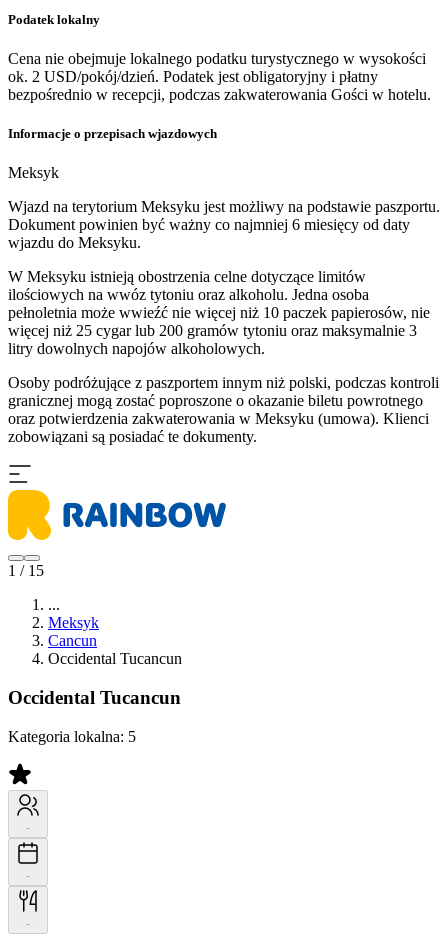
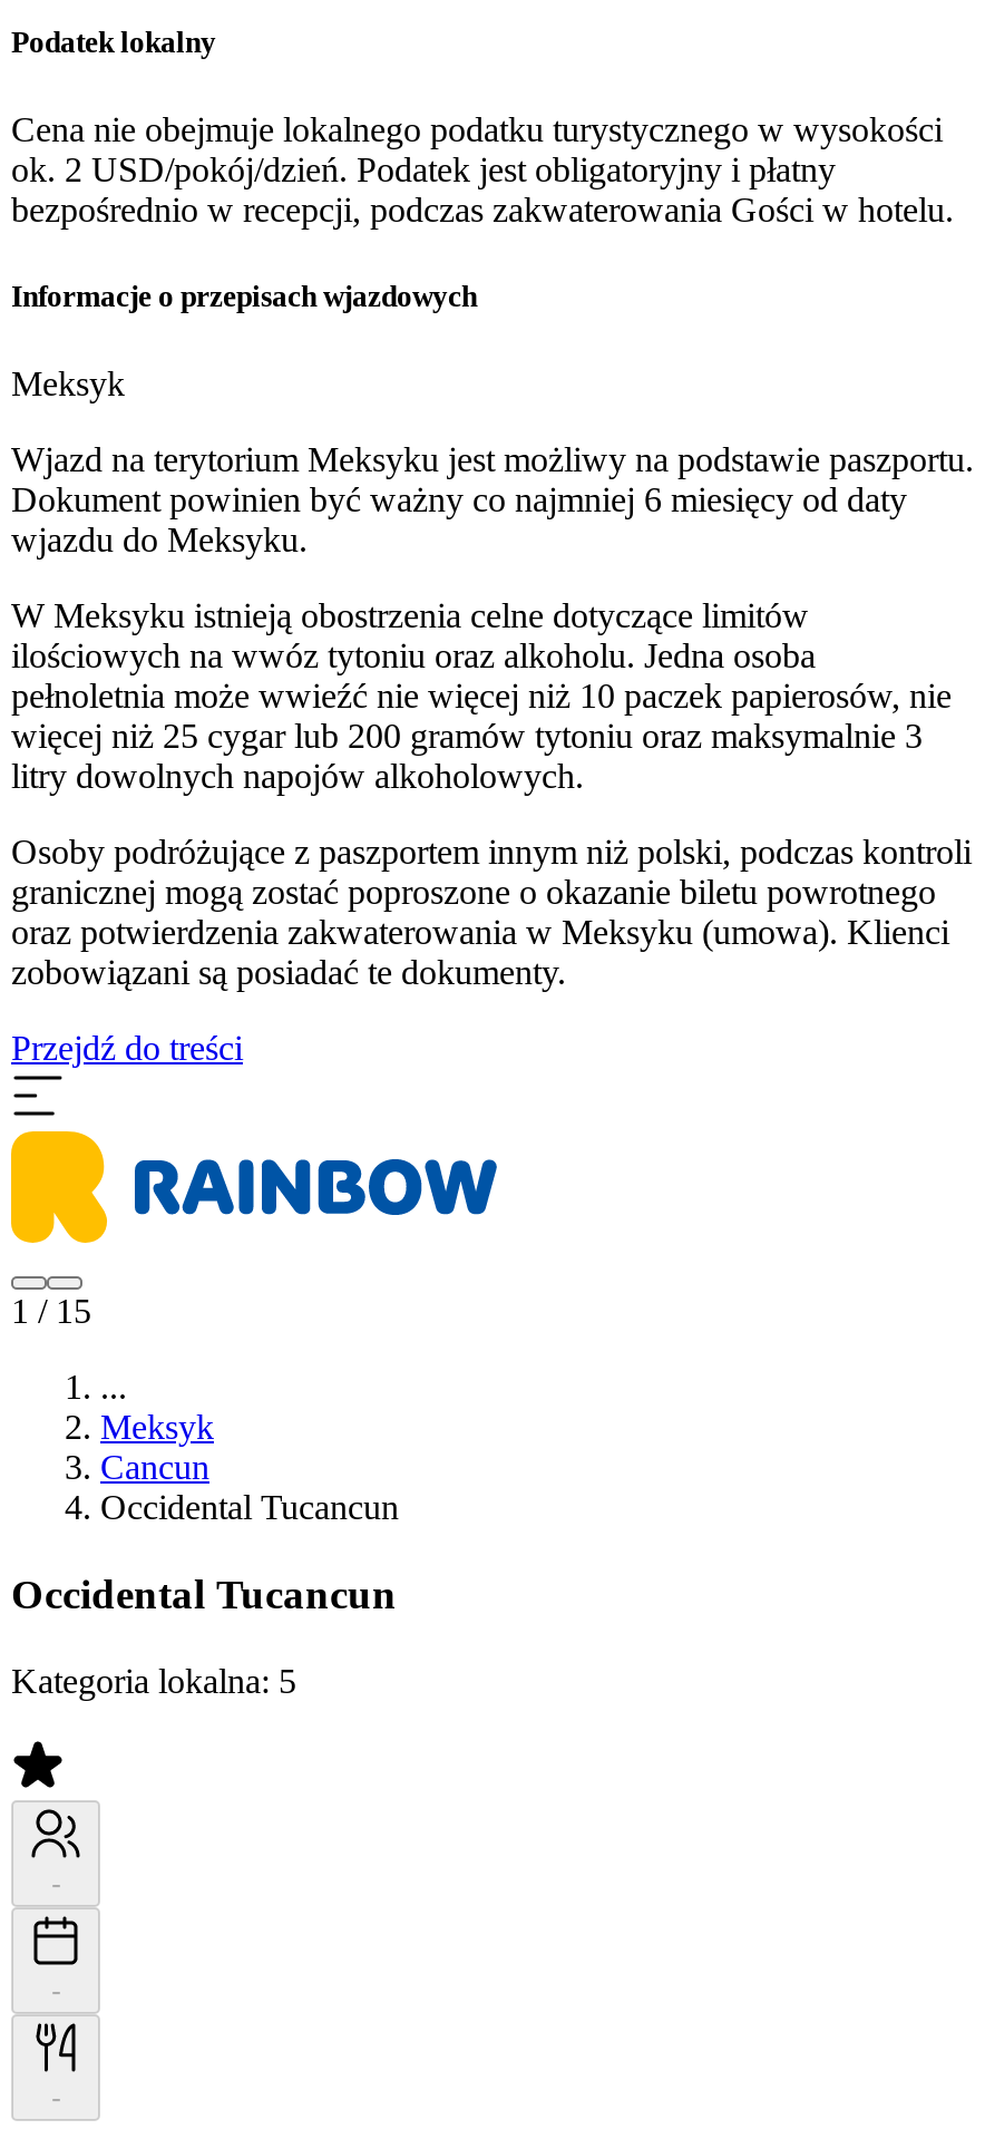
none -> [11,1029,243,1067] Przejdź do treści

